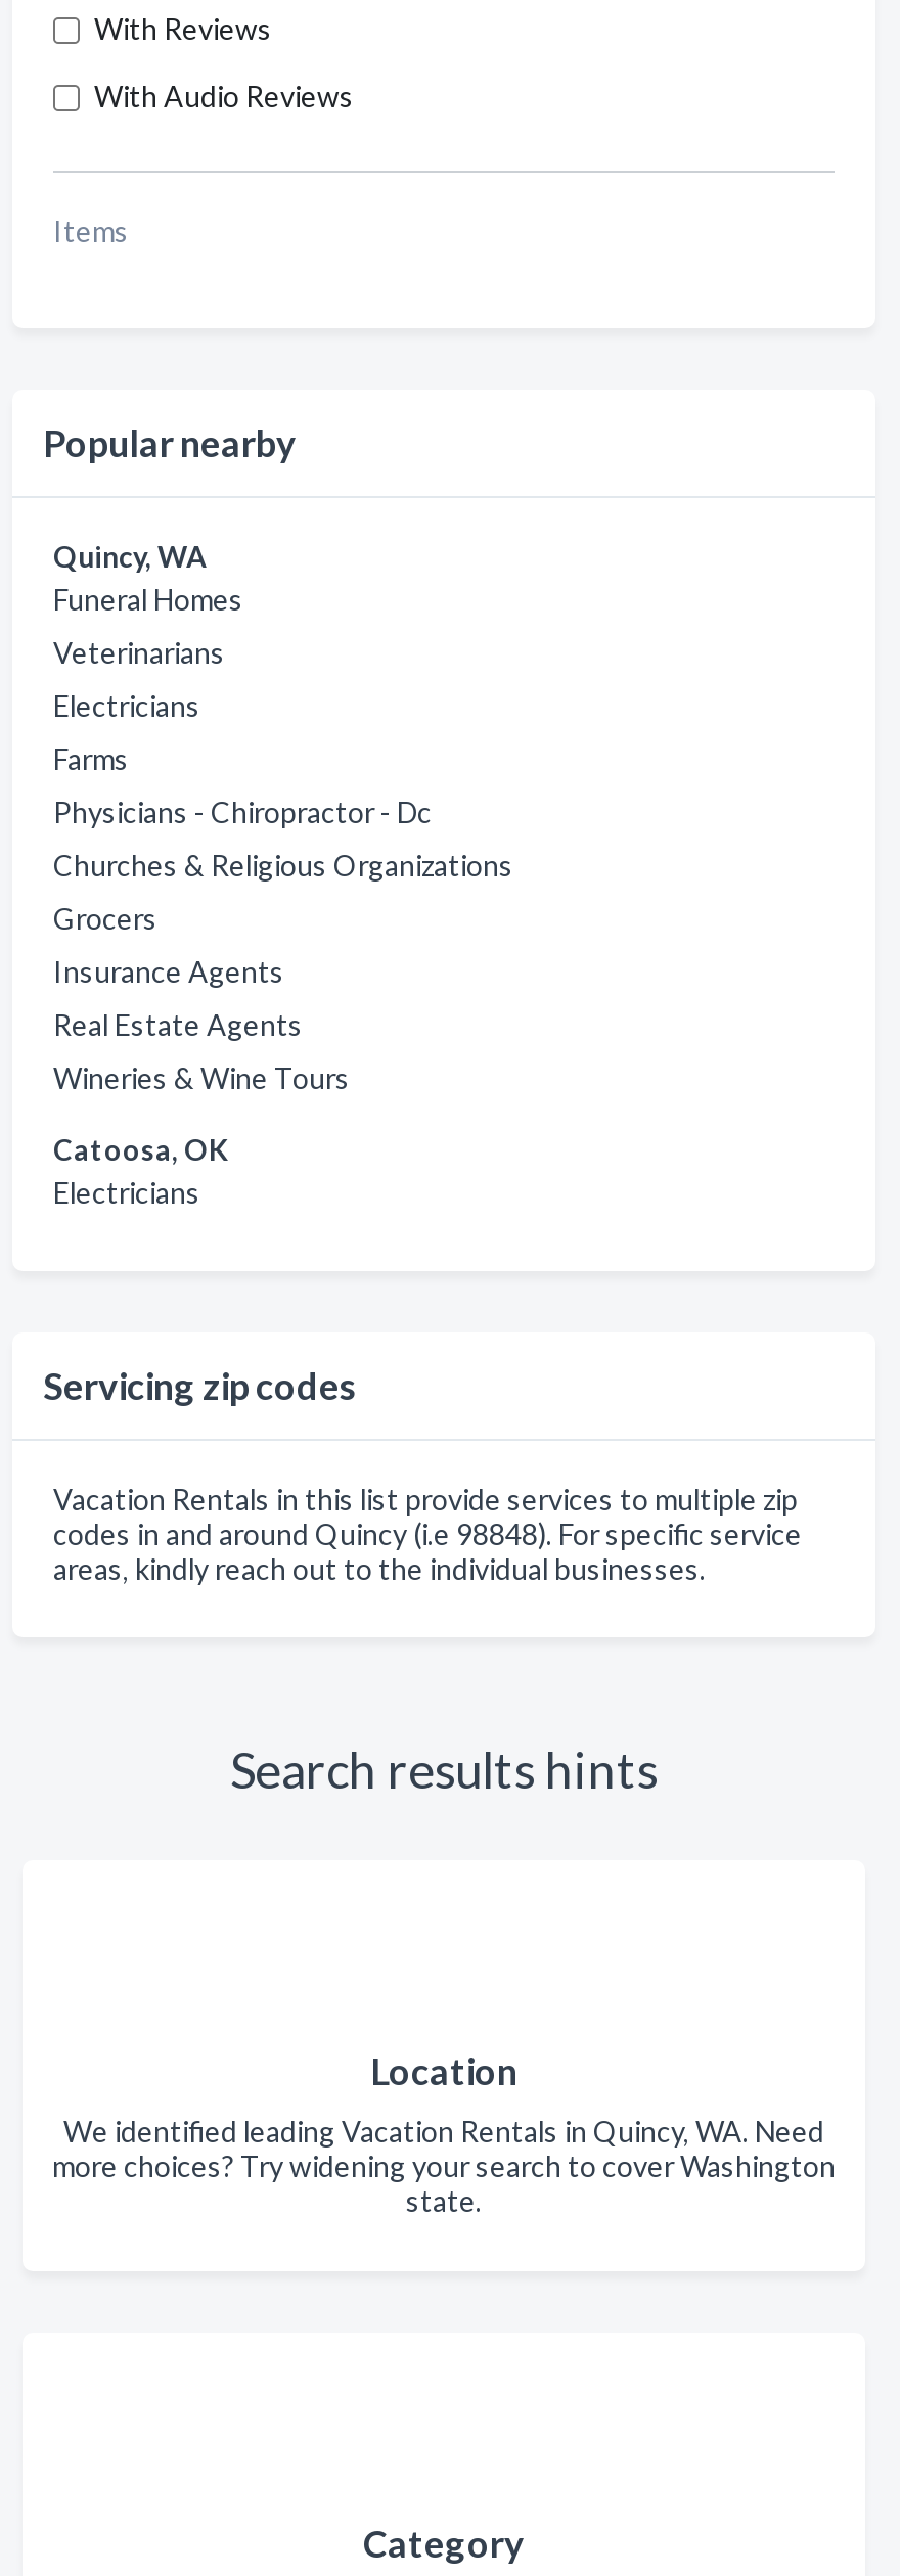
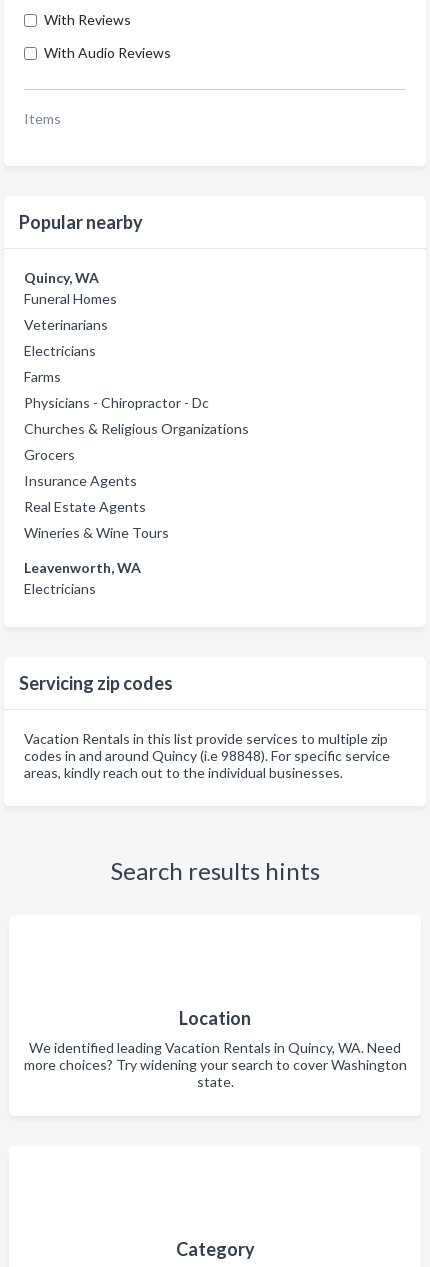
[53,1132,229,1167] Catoosa, OK -> [24,559,141,576] Leavenworth, WA

